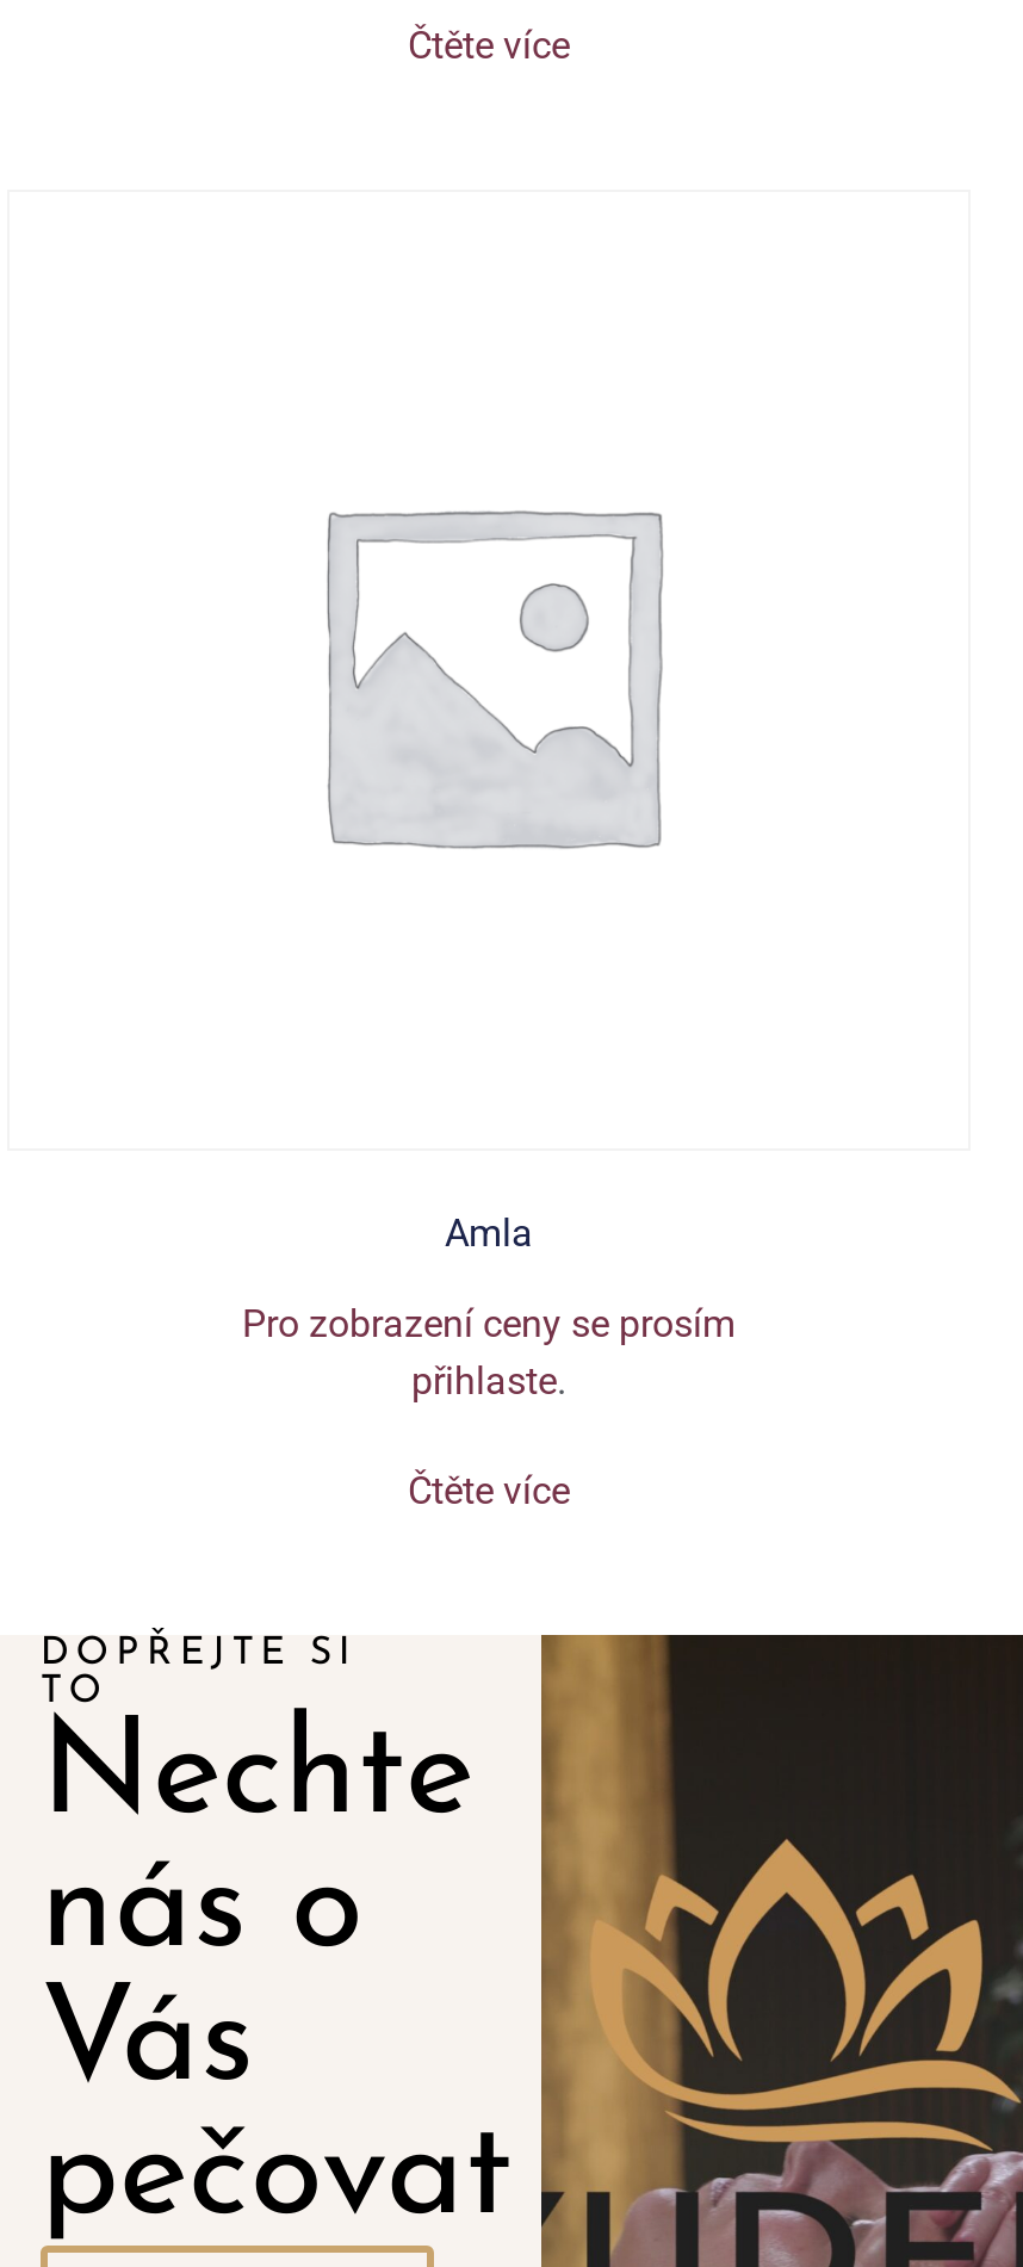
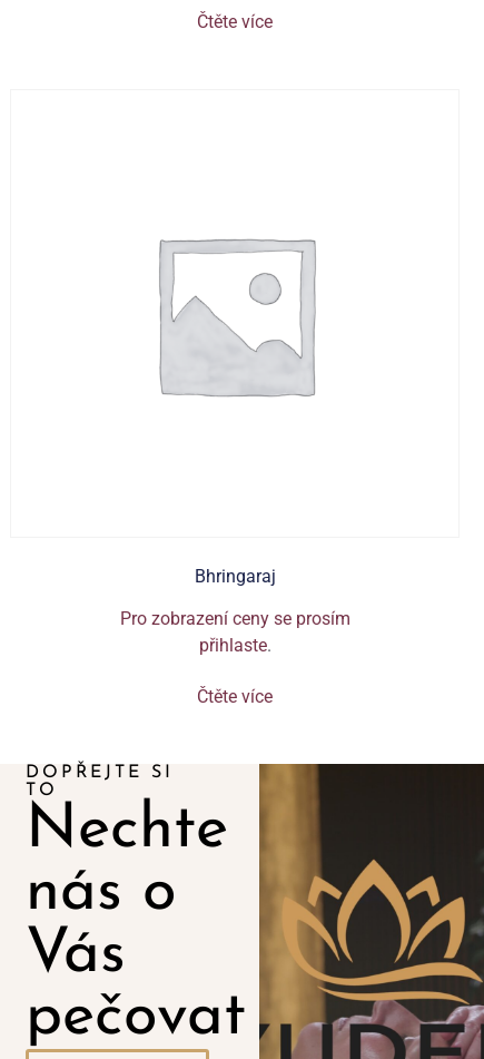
[445,1210,533,1255] Amla -> [194,566,275,587] Bhringaraj

